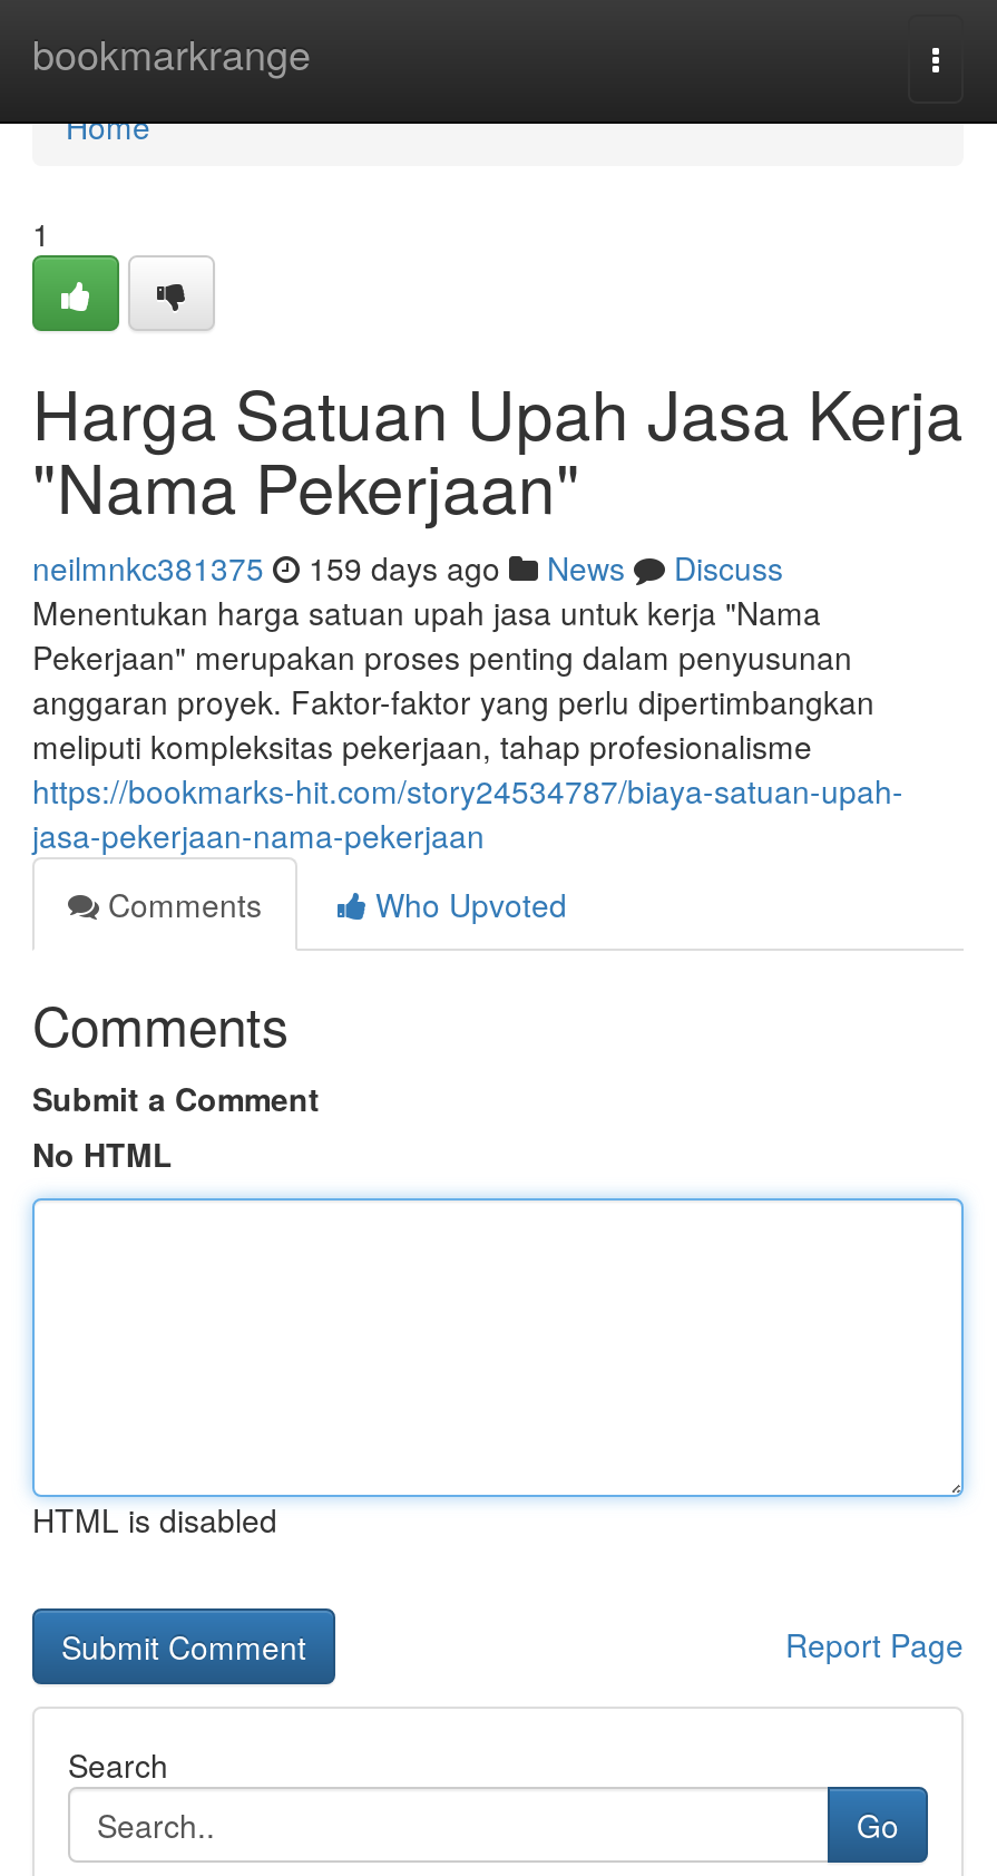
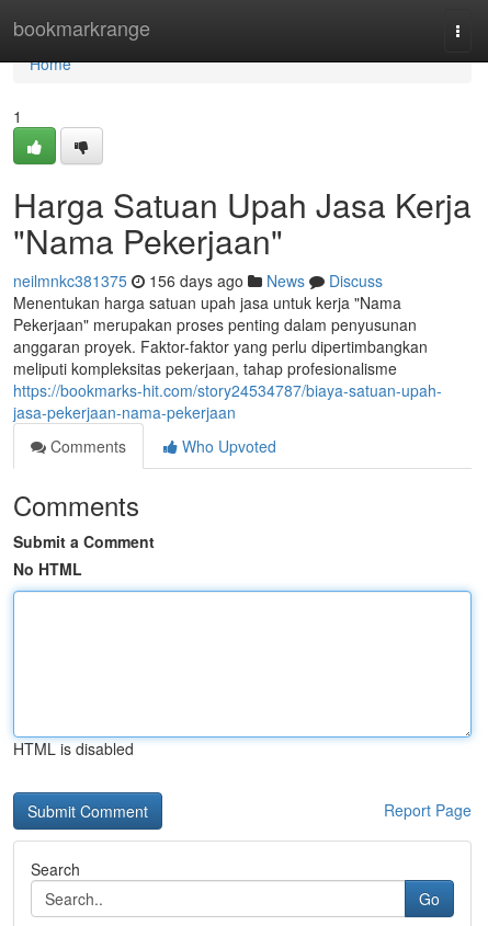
[32,545,783,590] neilmnkc381375 159 days ago News Discuss -> [13,270,383,291] neilmnkc381375 156 days ago News Discuss

